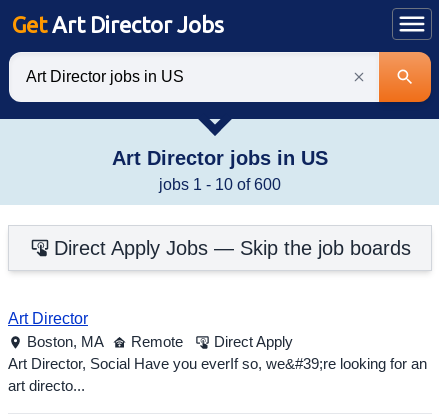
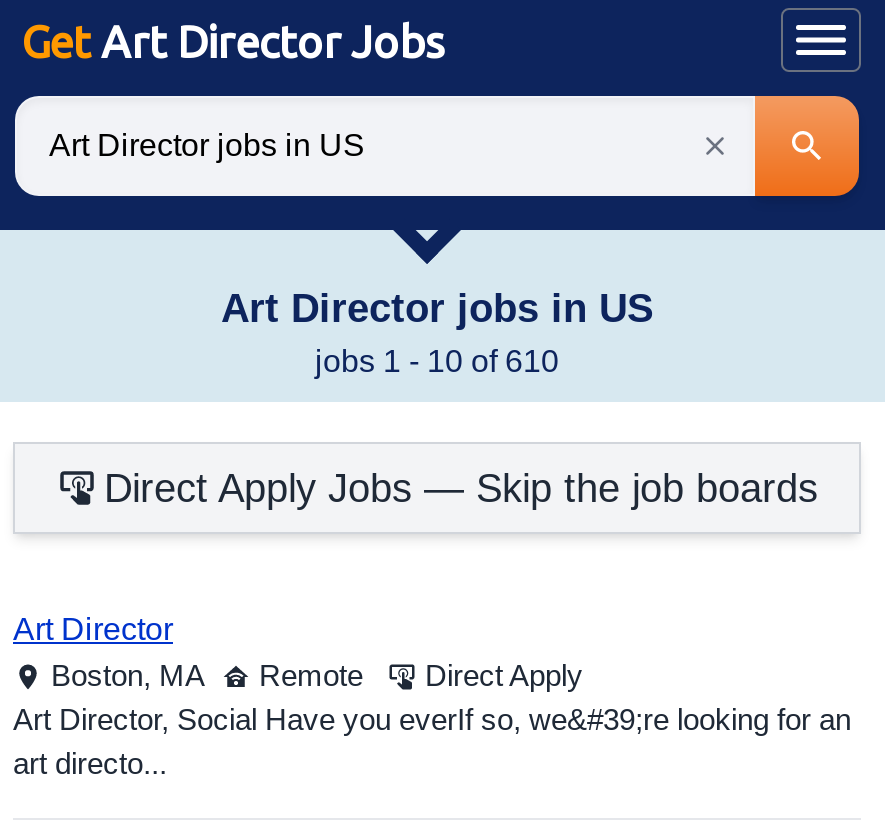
[159,176,281,193] jobs 1 - 10 of 600 -> [315,344,559,378] jobs 1 - 10 of 610

